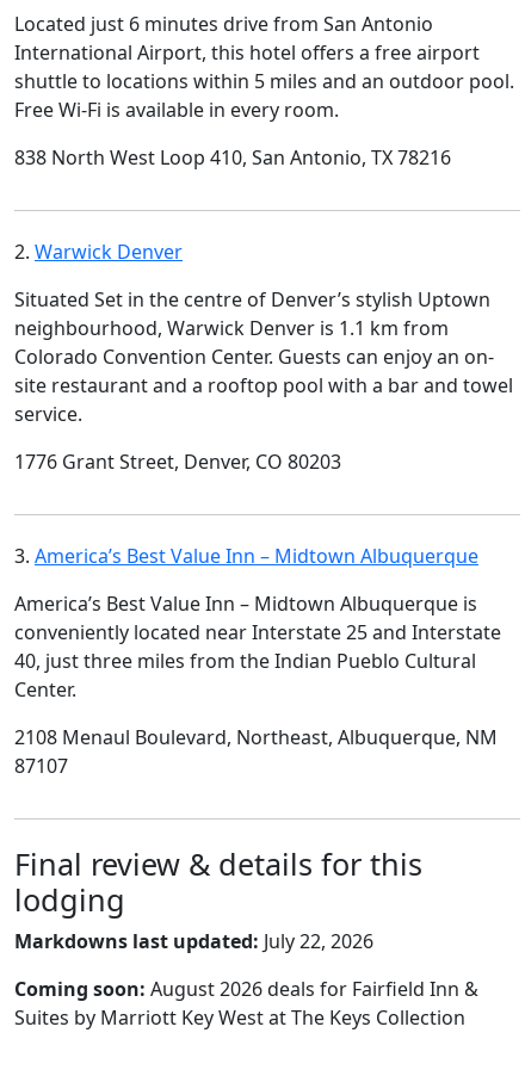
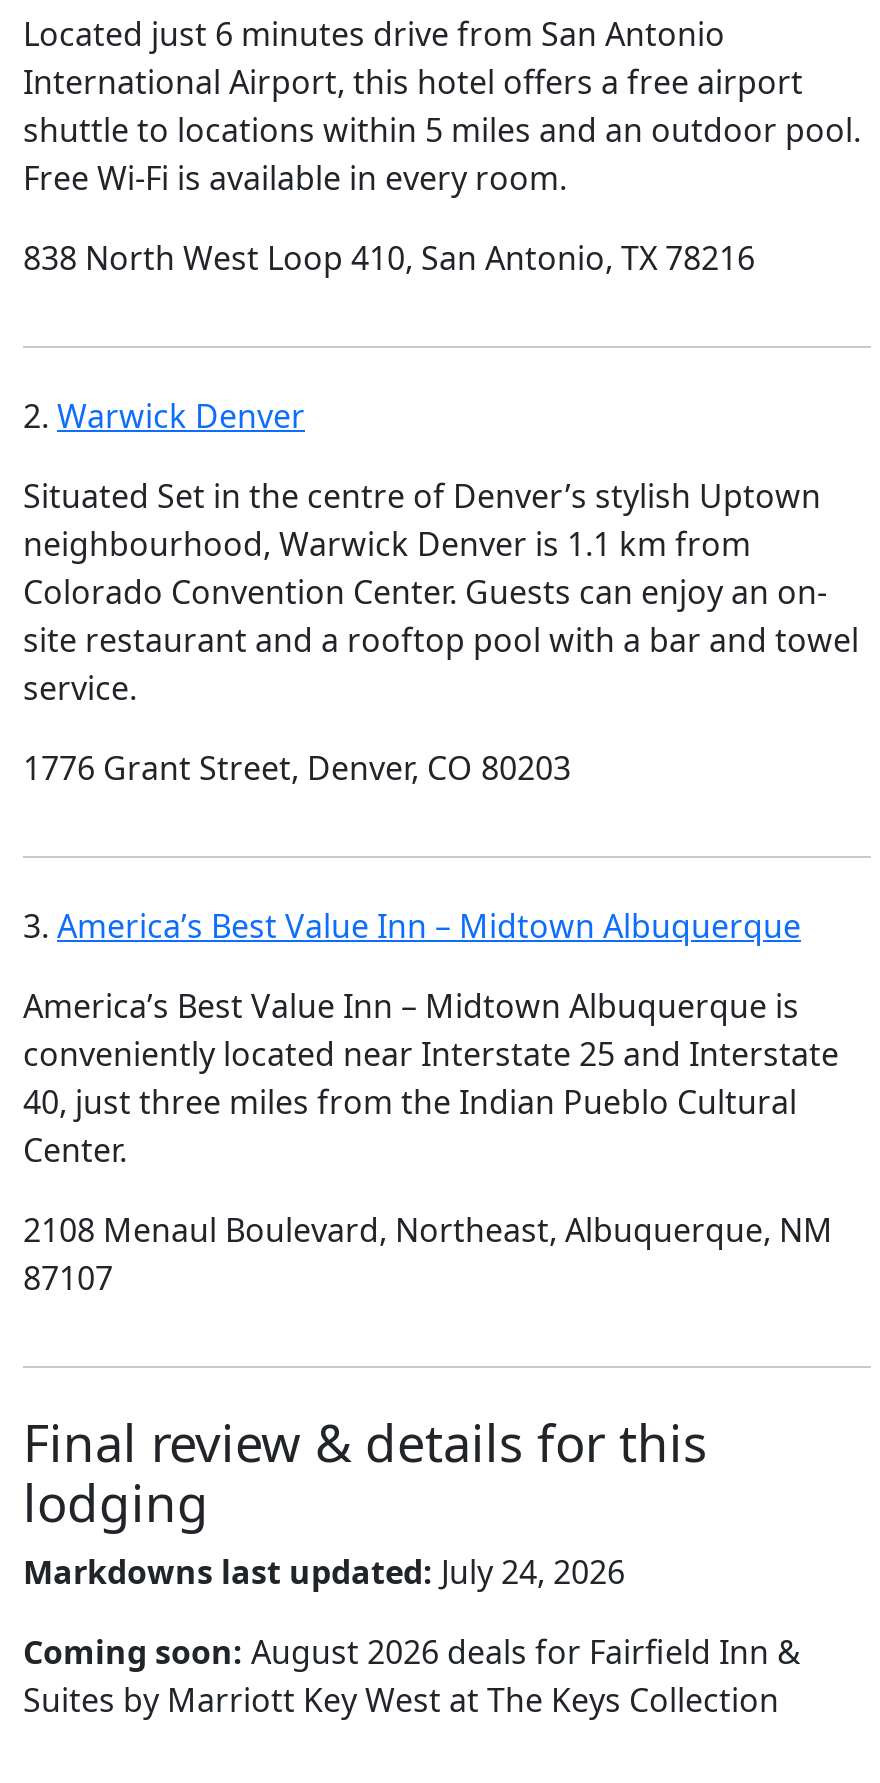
[14,928,373,954] Markdowns last updated: July 22, 2026 -> [23,1550,625,1594] Markdowns last updated: July 24, 2026

